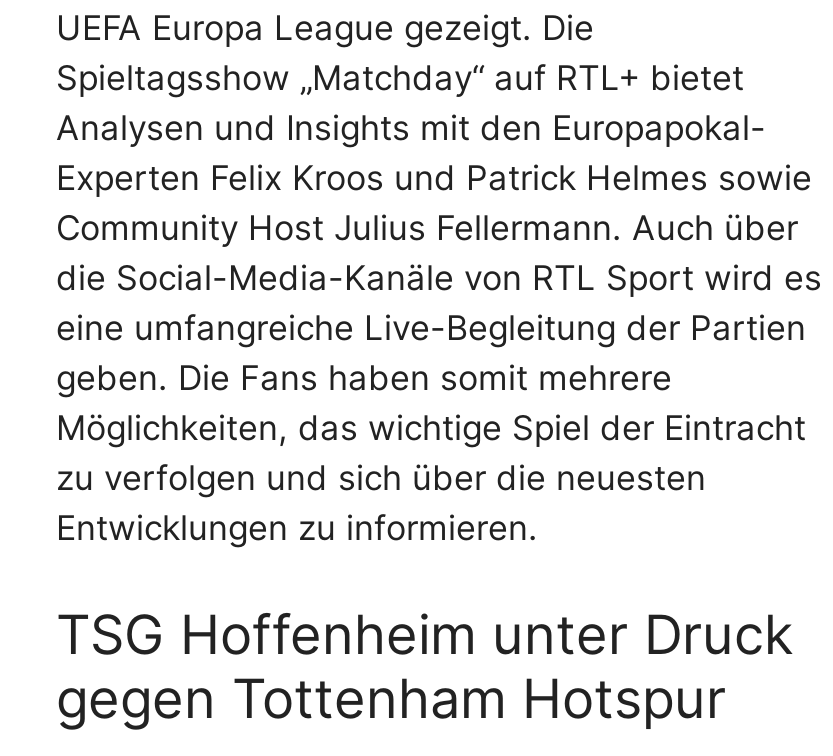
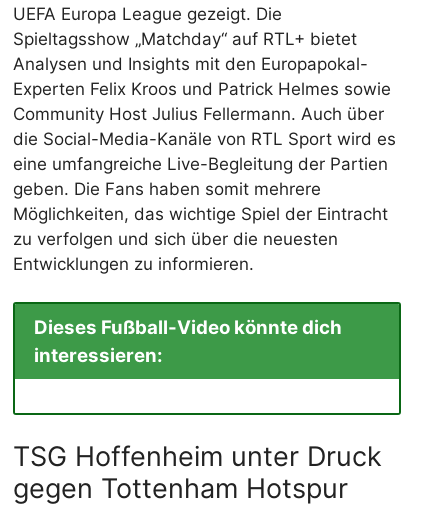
none -> [12,301,402,416] [image] | Dieses Fußball-Video könnte dich | interessieren:

